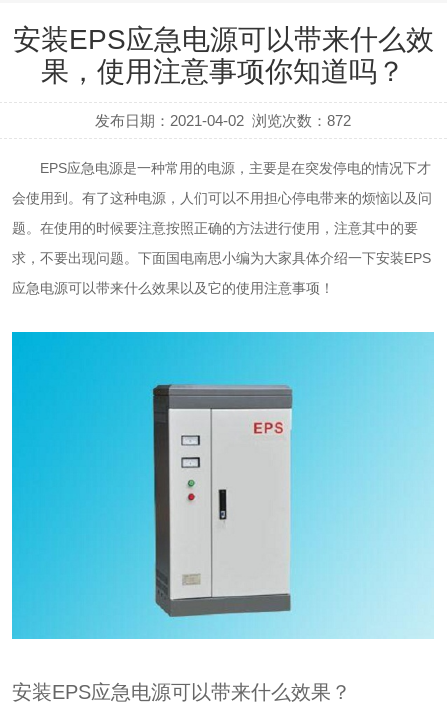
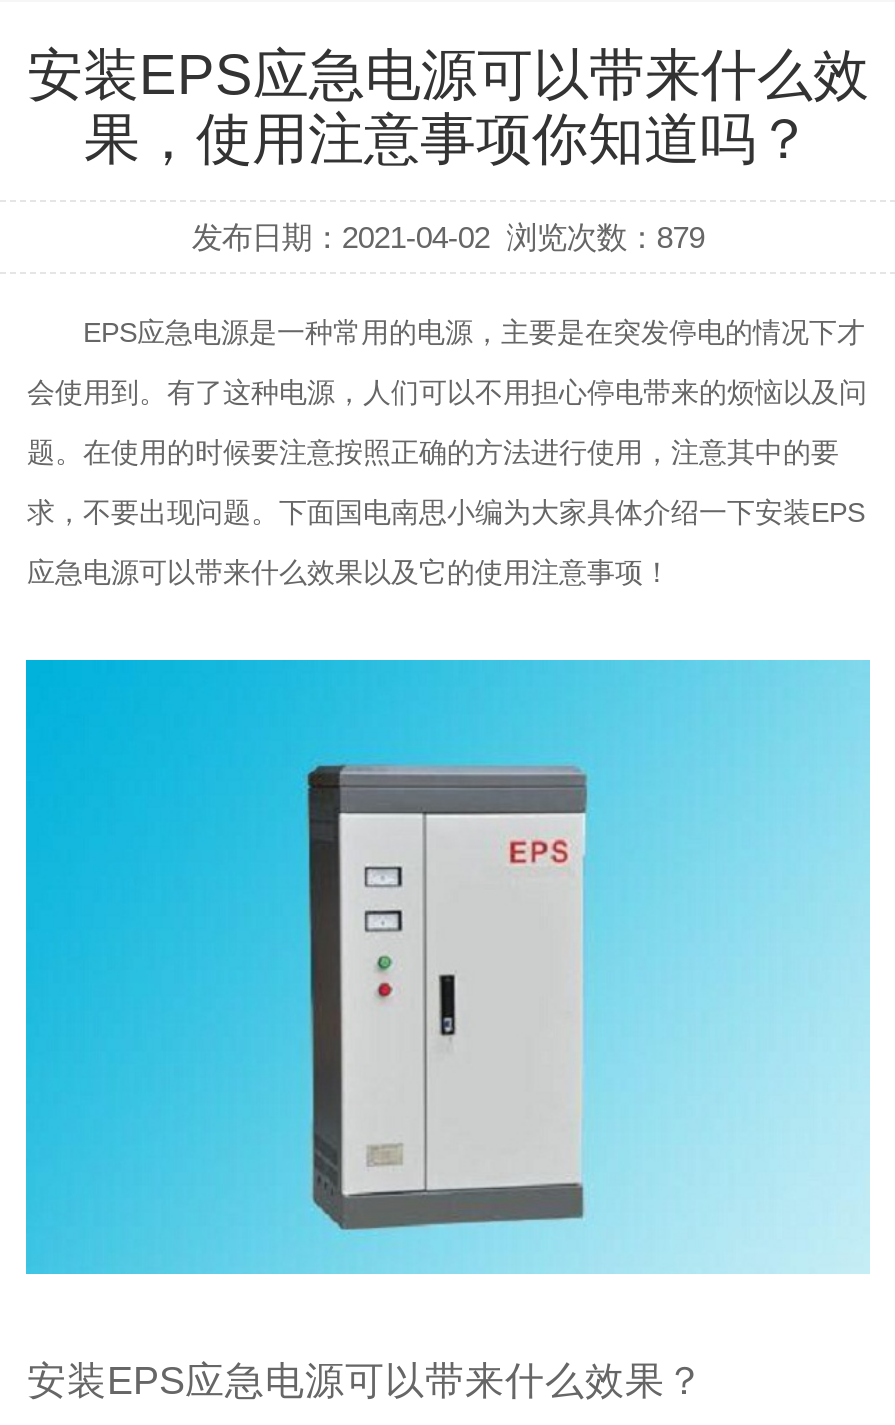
[95,112,351,129] 发布日期：2021-04-02 浏览次数：872 -> [192,221,704,255] 发布日期：2021-04-02 浏览次数：879

